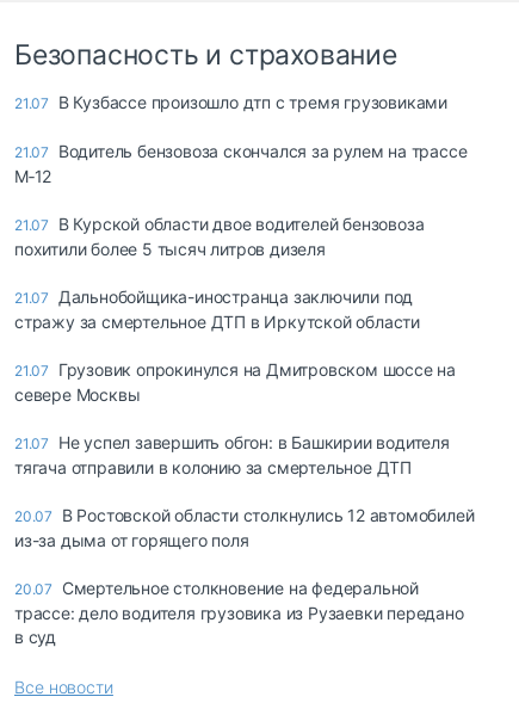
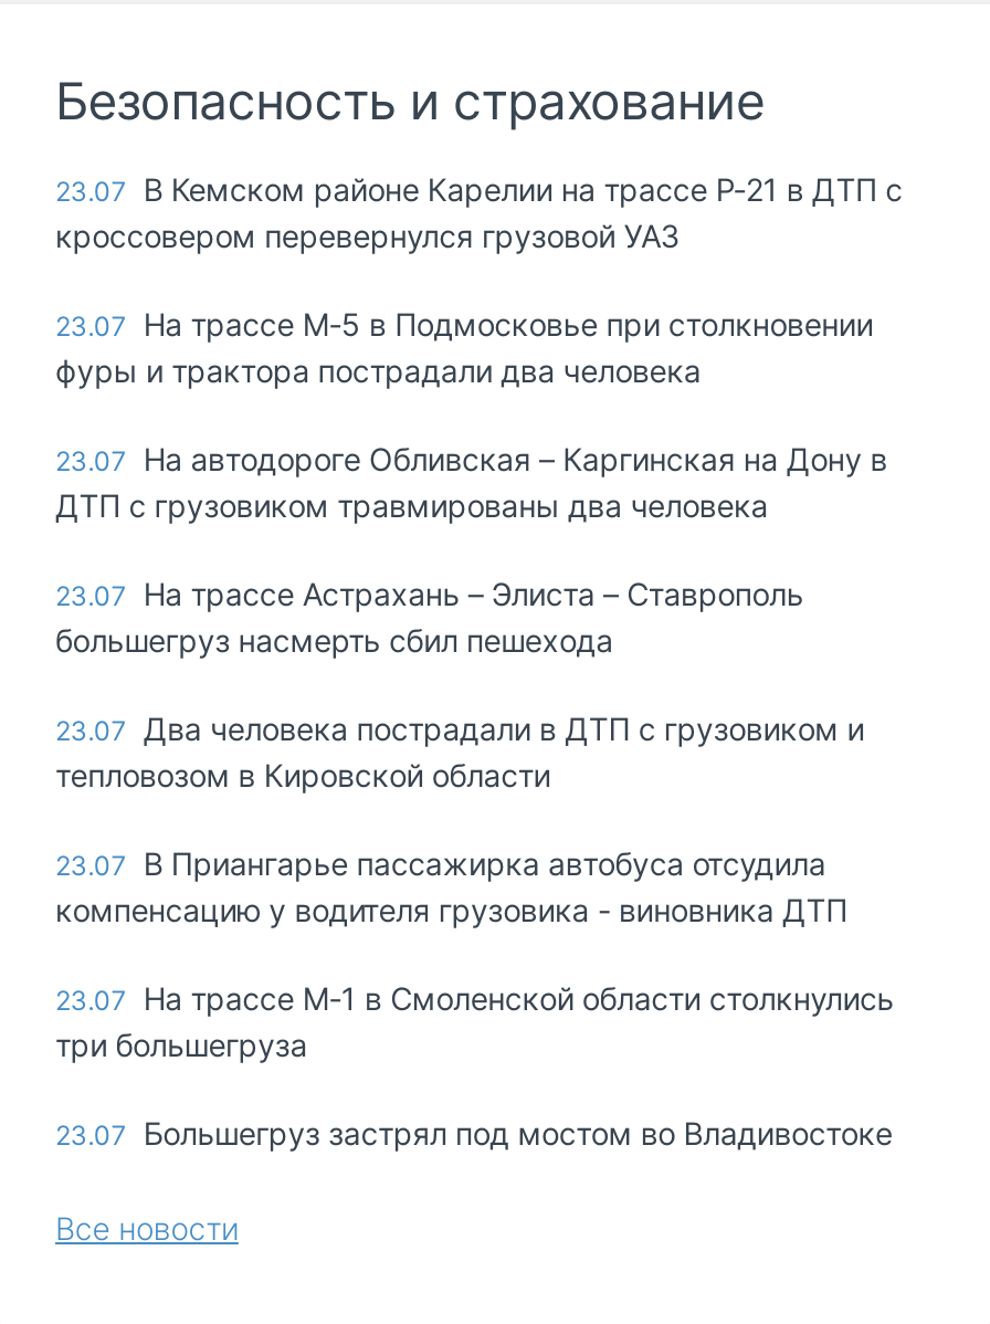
[14,92,447,112] 21.07 В Кузбассе произошло дтп с тремя грузовиками -> [55,170,902,254] 23.07 В Кемском районе Карелии на трассе Р-21 в ДТП с | кроссовером перевернулся грузовой УАЗ
[14,141,467,186] 21.07 Водитель бензовоза скончался за рулем на трассе | М‑12 -> [55,305,873,389] 23.07 На трассе М-5 в Подмосковье при столкновении | фуры и трактора пострадали два человека
[14,214,424,259] 21.07 В Курской области двое водителей бензовоза | похитили более 5 тысяч литров дизеля -> [55,440,887,524] 23.07 На автодороге Обливская – Каргинская на Дону в | ДТП с грузовиком травмированы два человека
[14,287,420,332] 21.07 Дальнобойщика-иностранца заключили под | стражу за смертельное ДТП в Иркутской области -> [55,575,803,659] 23.07 На трассе Астрахань – Элиста – Ставрополь | большегруз насмерть сбил пешехода
[14,359,456,405] 21.07 Грузовик опрокинулся на Дмитровском шоссе на | севере Москвы -> [55,710,864,794] 23.07 Два человека пострадали в ДТП с грузовиком и | тепловозом в Кировской области
[14,432,450,478] 21.07 Не успел завершить обгон: в Башкирии водителя | тягача отправили в колонию за смертельное ДТП -> [55,845,847,929] 23.07 В Приангарье пассажирка автобуса отсудила | компенсацию у водителя грузовика - виновника ДТП
[14,505,474,550] 20.07 В Ростовской области столкнулись 12 автомобилей | из-за дыма от горящего поля -> [55,979,894,1063] 23.07 На трассе М-1 в Смоленской области столкнулись | три большегруза
[14,578,464,647] 20.07 Смертельное столкновение на федеральной | трассе: дело водителя грузовика из Рузаевки передано | в суд -> [55,1114,892,1152] 23.07 Большегруз застрял под мостом во Владивостоке

